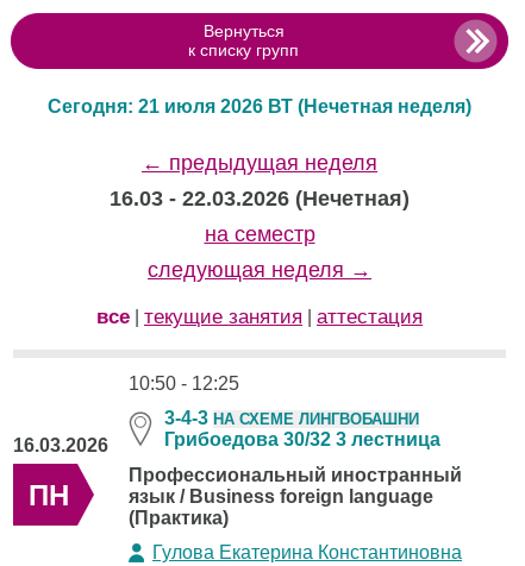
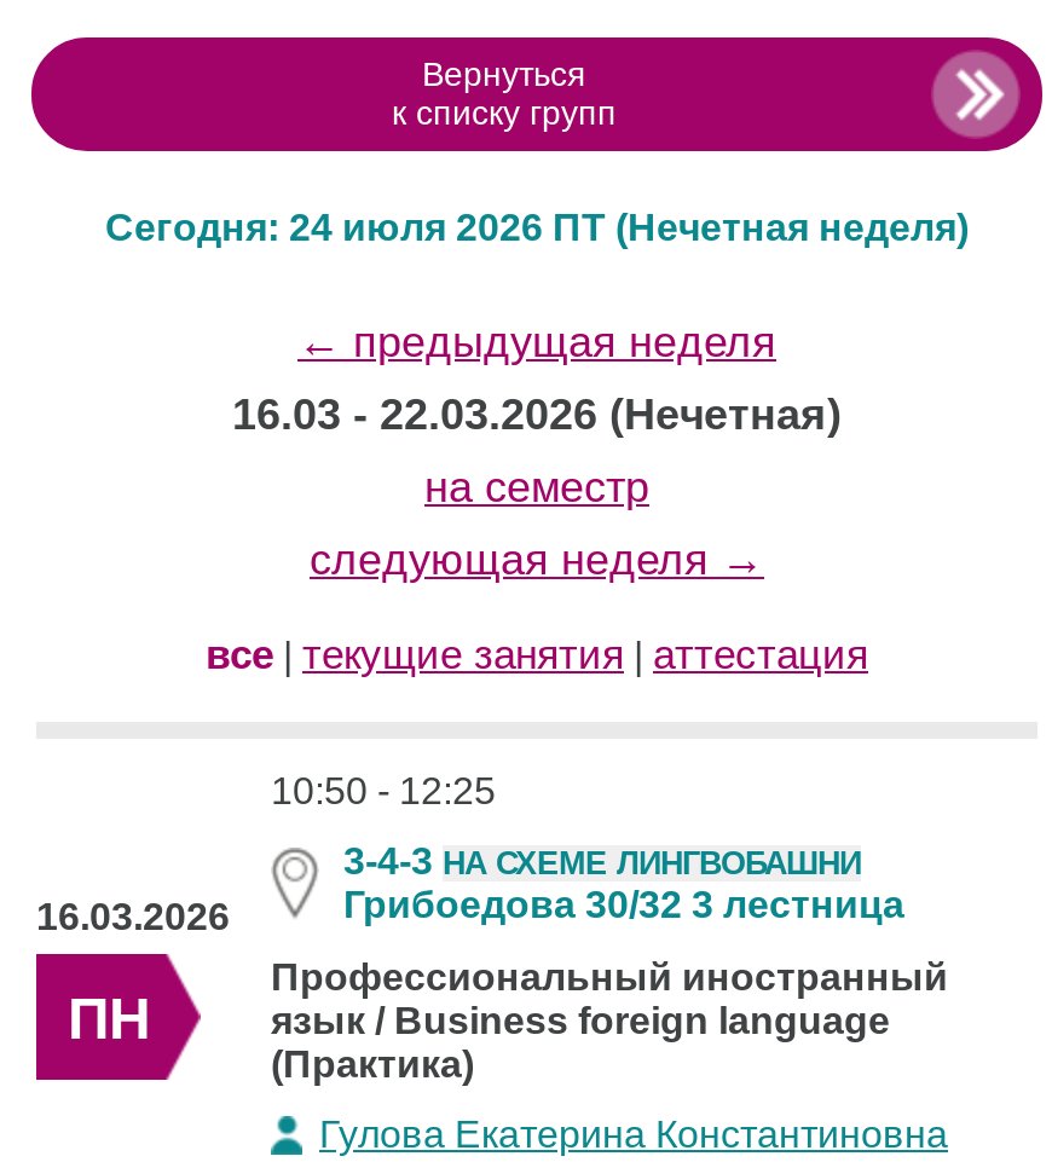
[48,96,471,117] Сегодня: 21 июля 2026 ВТ (Нечетная неделя) -> [105,207,969,248] Сегодня: 24 июля 2026 ПТ (Нечетная неделя)

